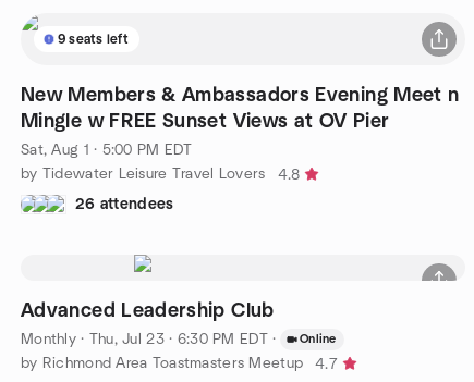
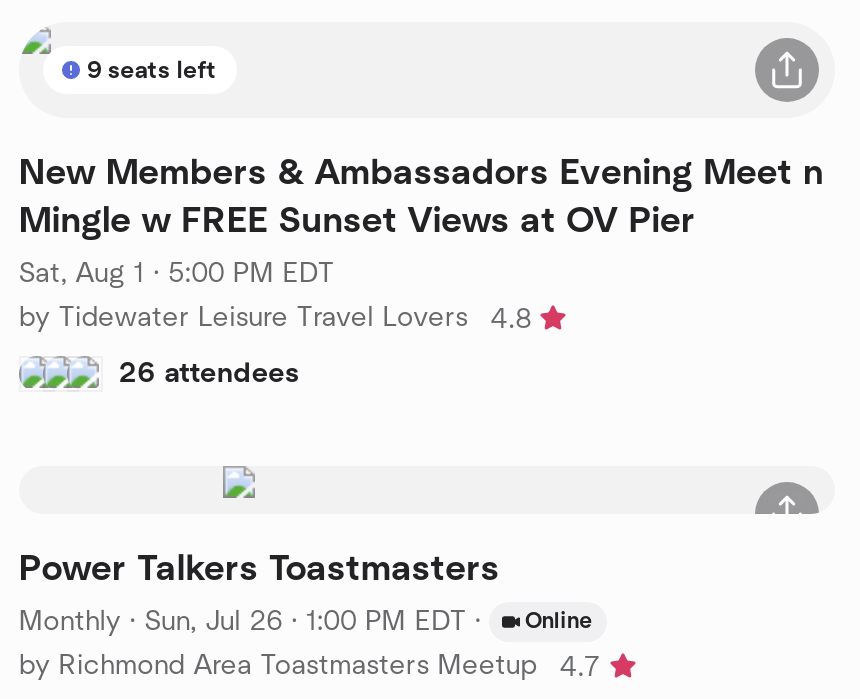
[21,301,274,321] Advanced Leadership Club -> [19,551,500,587] Power Talkers Toastmasters
[21,331,276,347] Monthly · Thu, Jul 23 · 6:30 PM EDT · -> [19,607,481,635] Monthly · Sun, Jul 26 · 1:00 PM EDT ·

